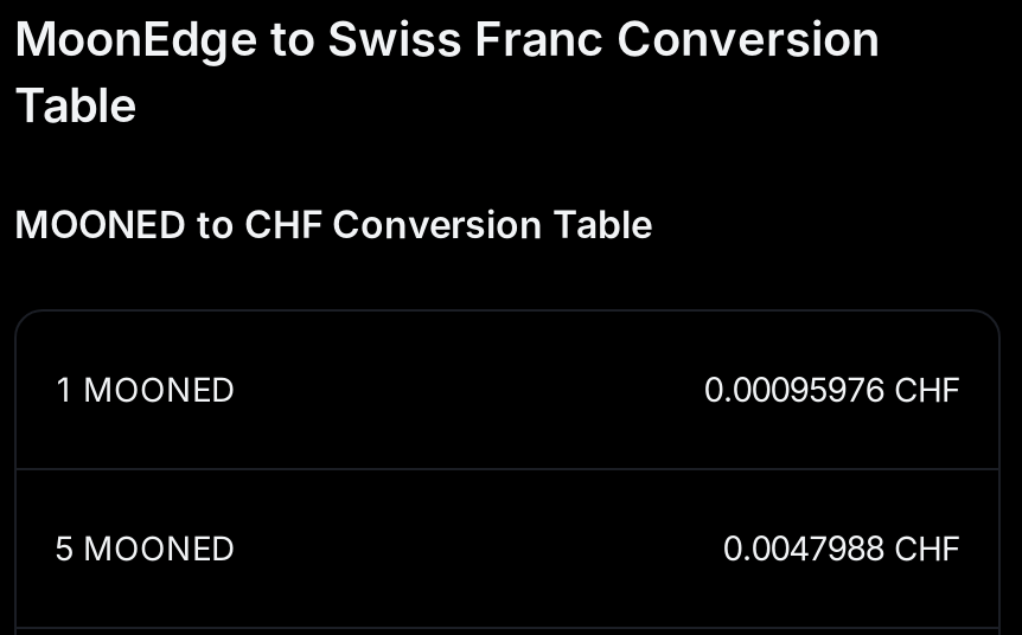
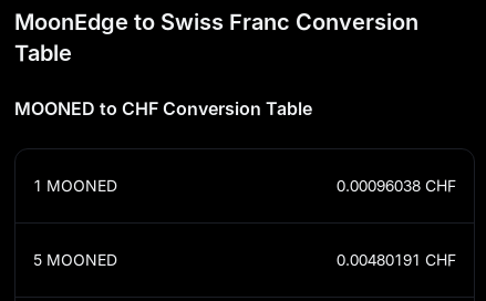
[704,368,960,409] 0.00095976 CHF -> [337,176,456,195] 0.00096038 CHF
[723,527,960,567] 0.0047988 CHF -> [337,250,456,269] 0.00480191 CHF

